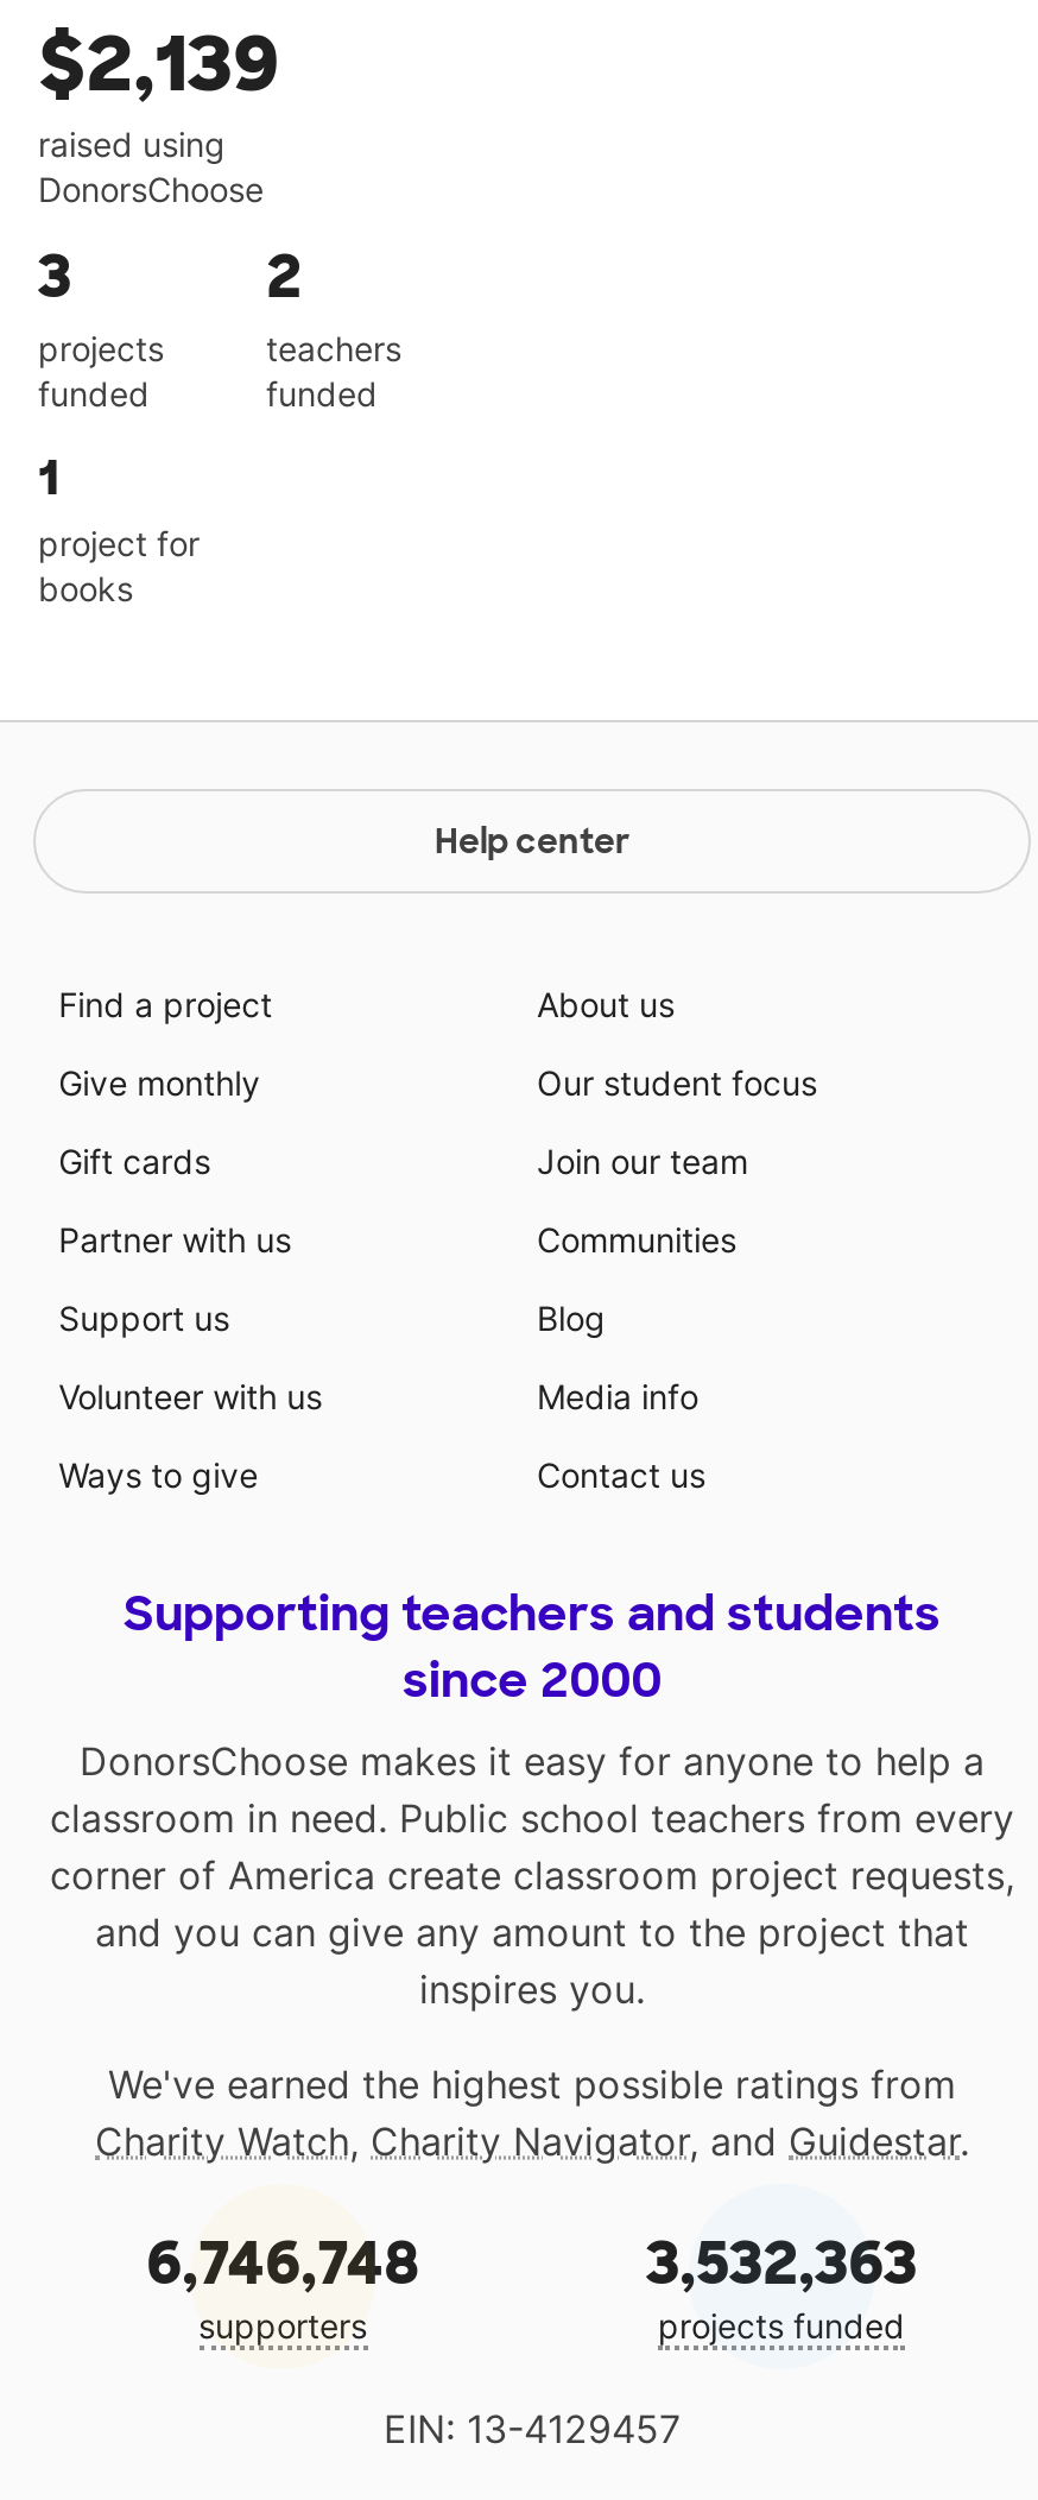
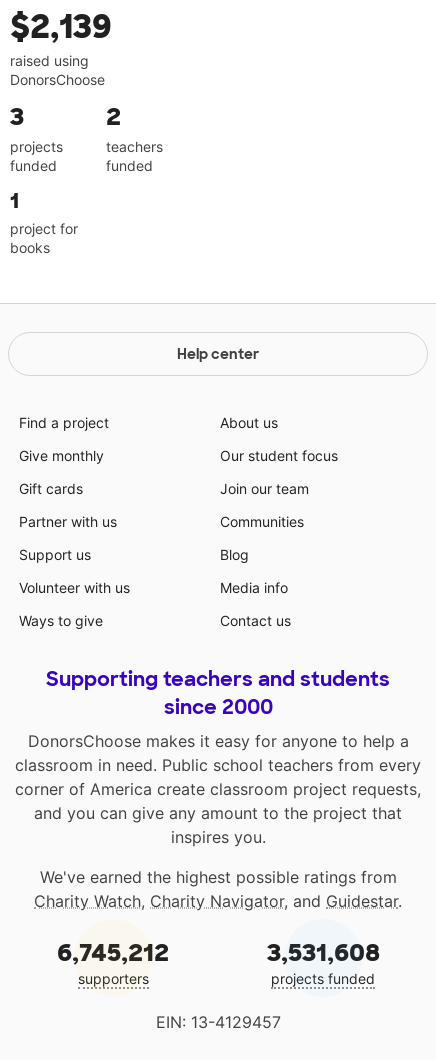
[146,2228,419,2301] 6,746,748 -> [57,937,169,968] 6,745,212
[646,2228,917,2301] 3,532,363 -> [266,937,379,968] 3,531,608

